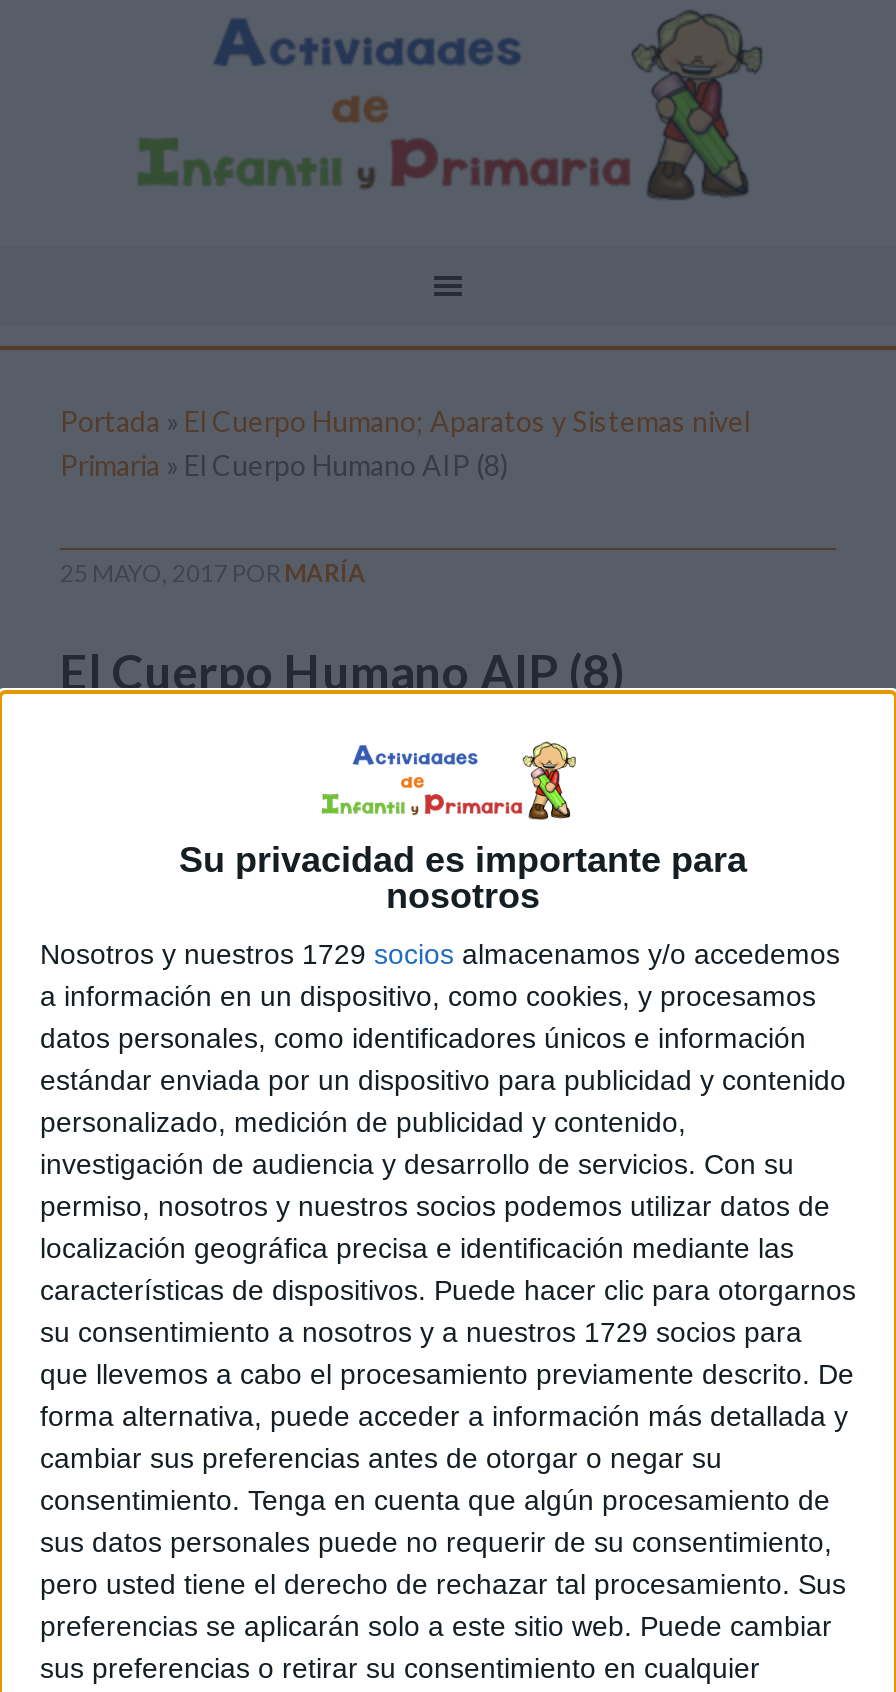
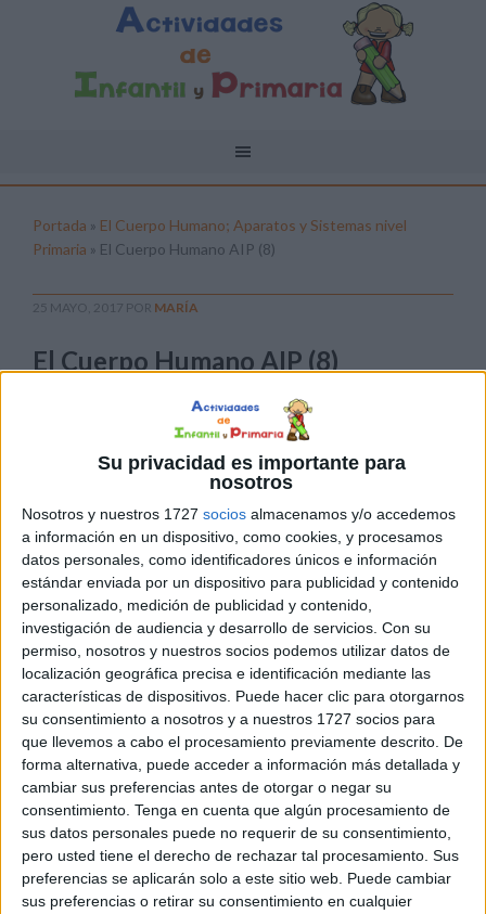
[40,938,840,970] Nosotros y nuestros 1729 socios almacenamos y/o accedemos -> [22,505,456,523] Nosotros y nuestros 1727 socios almacenamos y/o accedemos
[40,1316,802,1348] su consentimiento a nosotros y a nuestros 1729 socios para -> [22,710,435,728] su consentimiento a nosotros y a nuestros 1727 socios para

